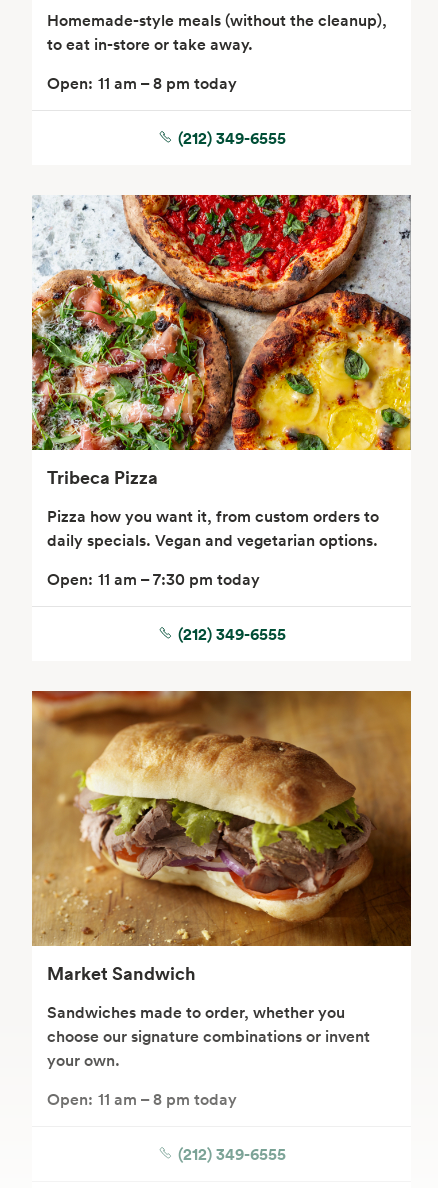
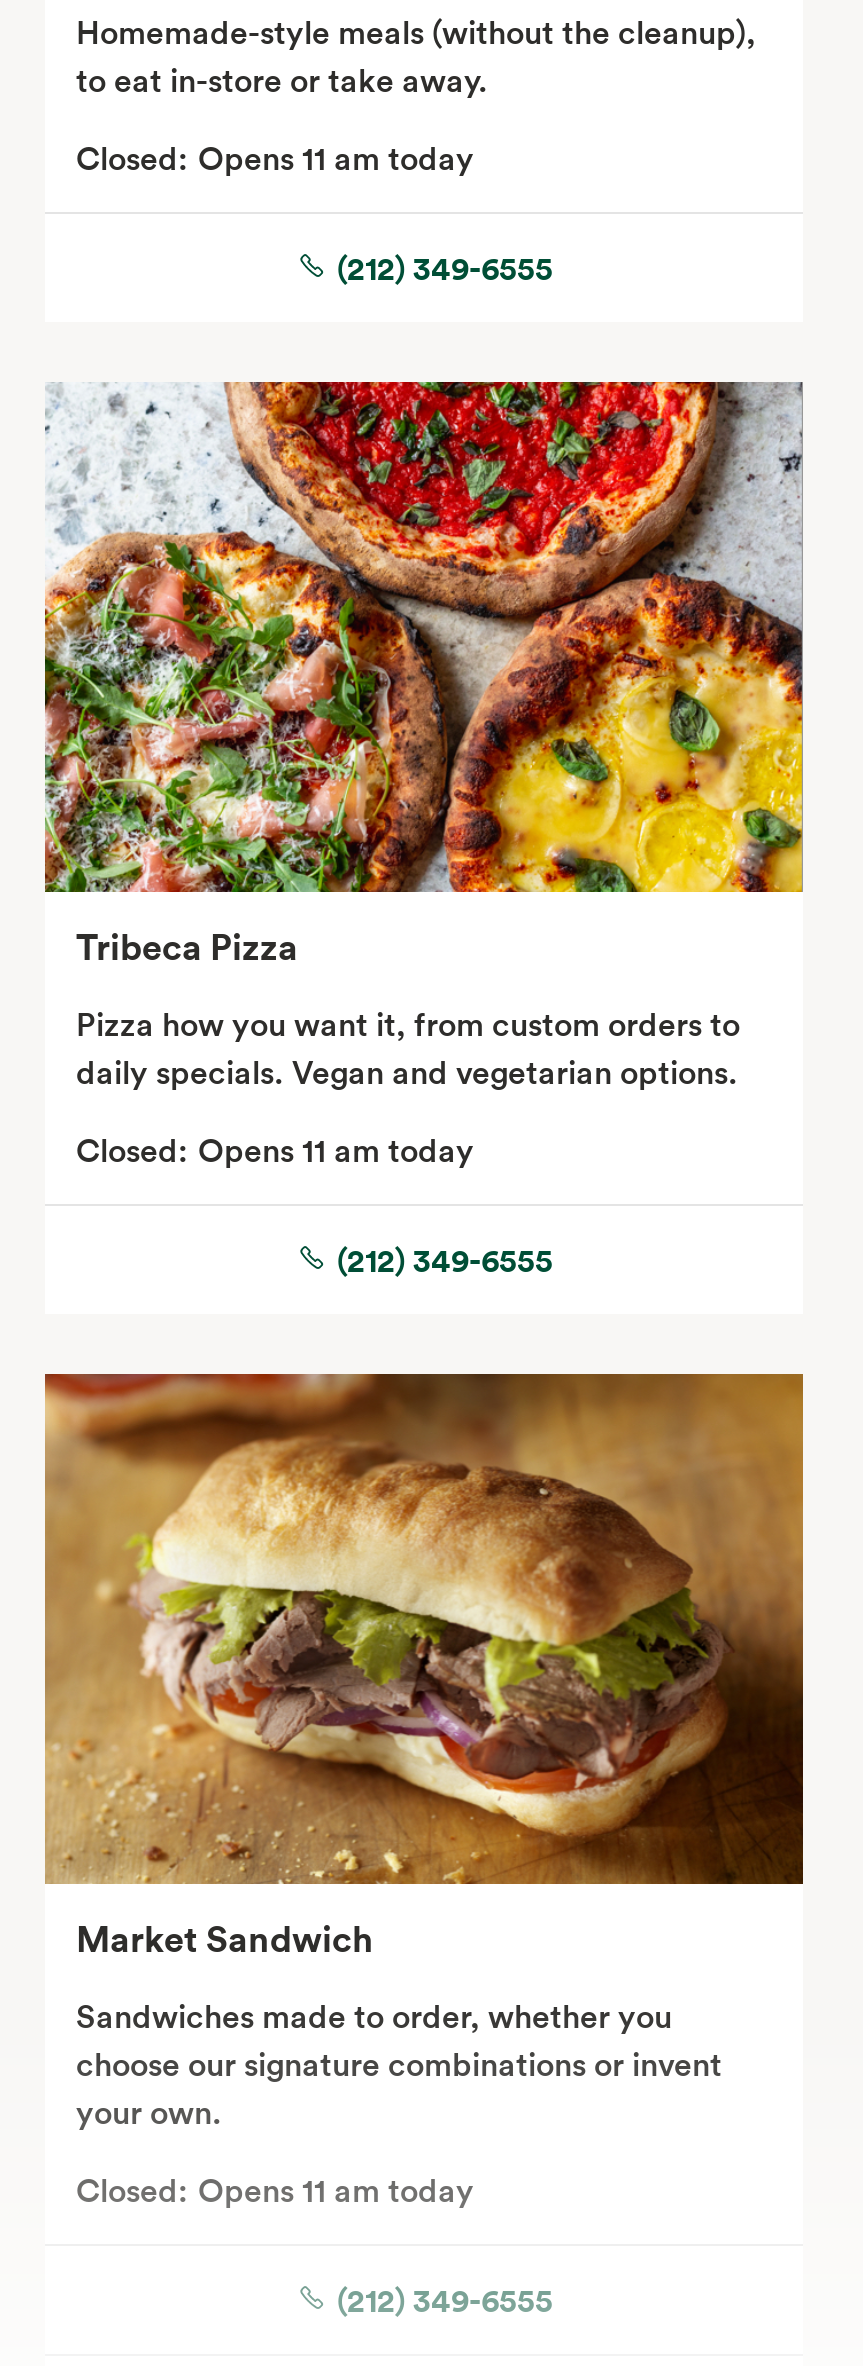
[47,72,237,94] Open: 11 am – 8 pm today -> [76,137,474,181] Closed: Opens 11 am today
[47,568,260,590] Open: 11 am – 7:30 pm today -> [76,1129,474,1173] Closed: Opens 11 am today
[47,1088,237,1110] Open: 11 am – 8 pm today -> [76,2169,474,2213] Closed: Opens 11 am today

